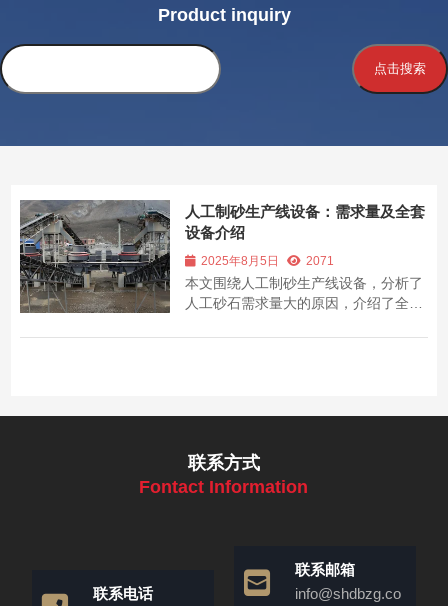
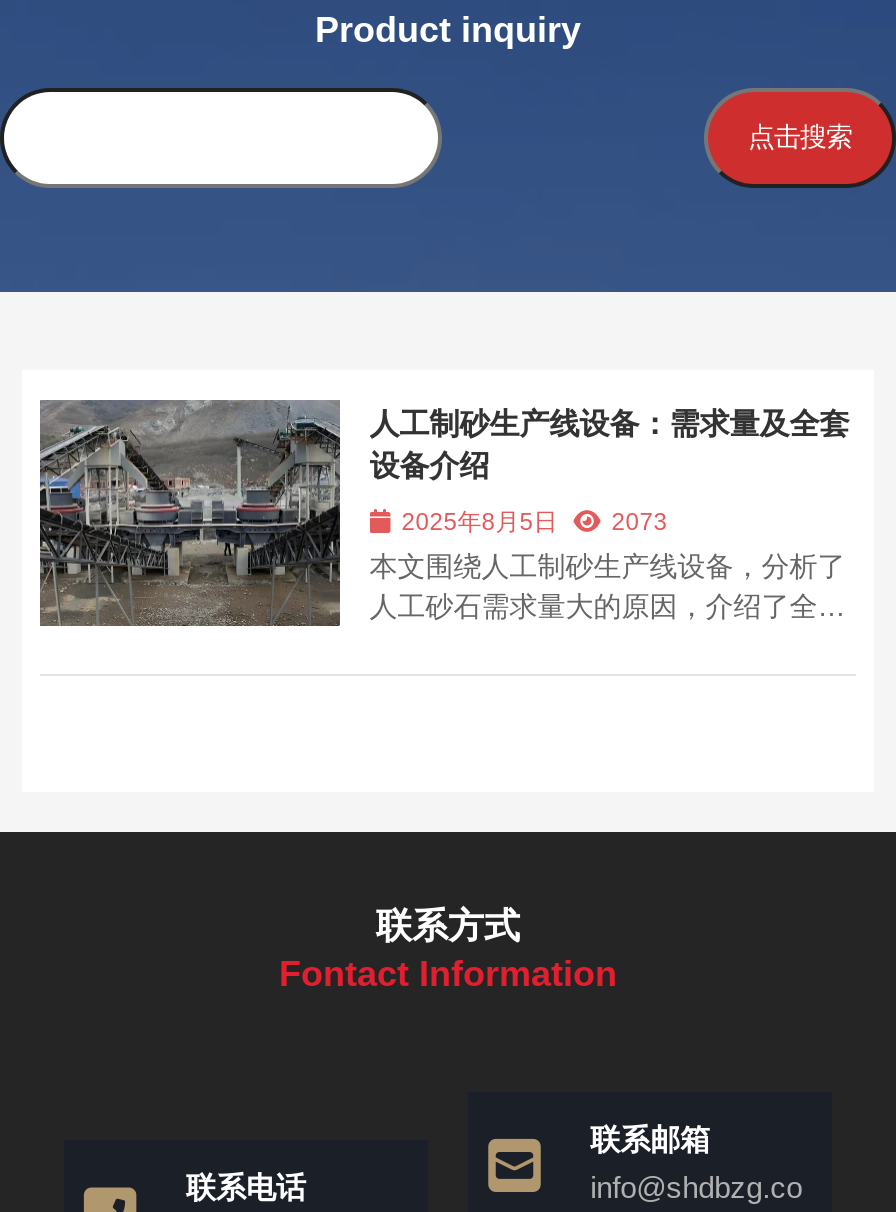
[201,254,334,268] 2025年8月5日 2071 -> [401,508,667,536] 2025年8月5日 2073

